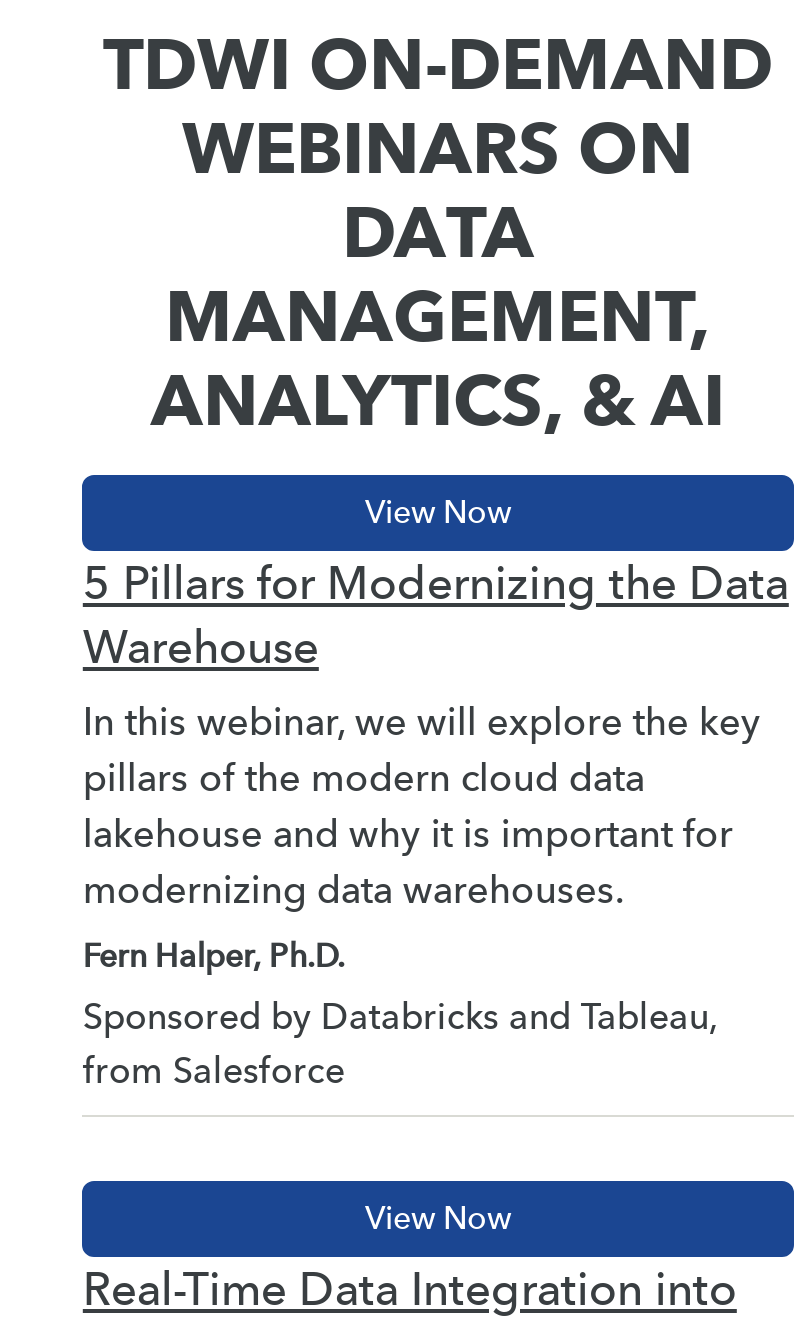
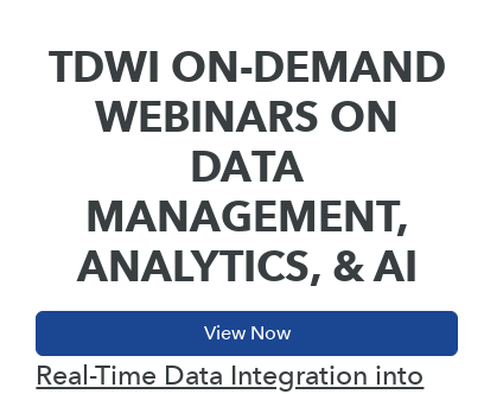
[83,554,789,1093] 5 Pillars for Modernizing the Data | Warehouse | In this webinar, we will explore the key | pillars of the modern cloud data | lakehouse and why it is important for | modernizing data warehouses. | Fern Halper, Ph.D. | Sponsored by Databricks and Tableau, | from Salesforce -> none

